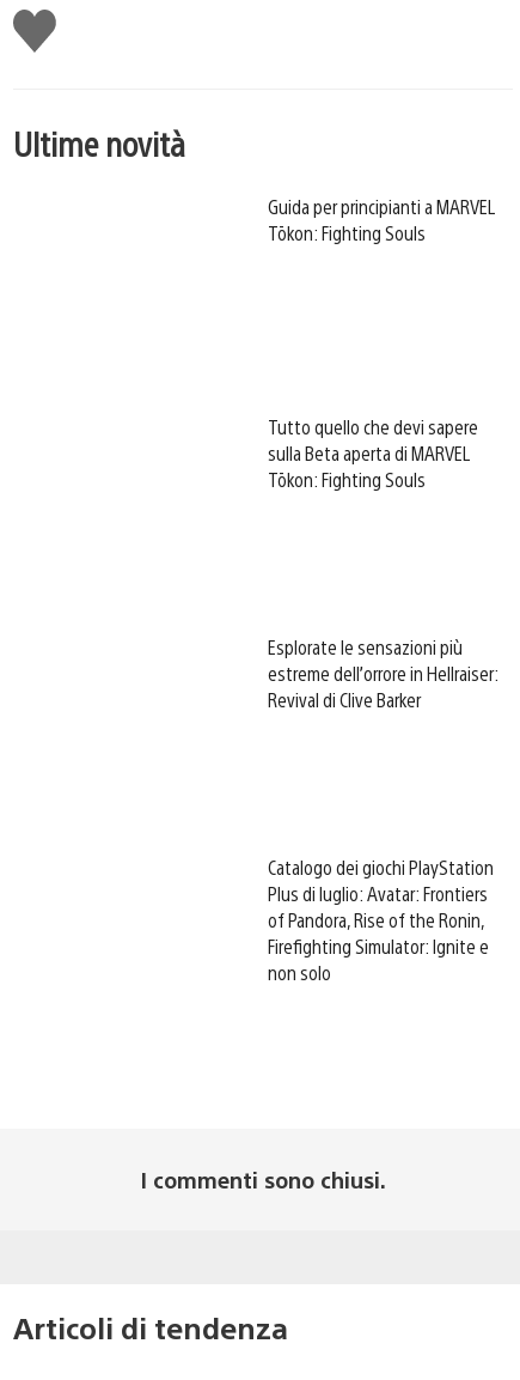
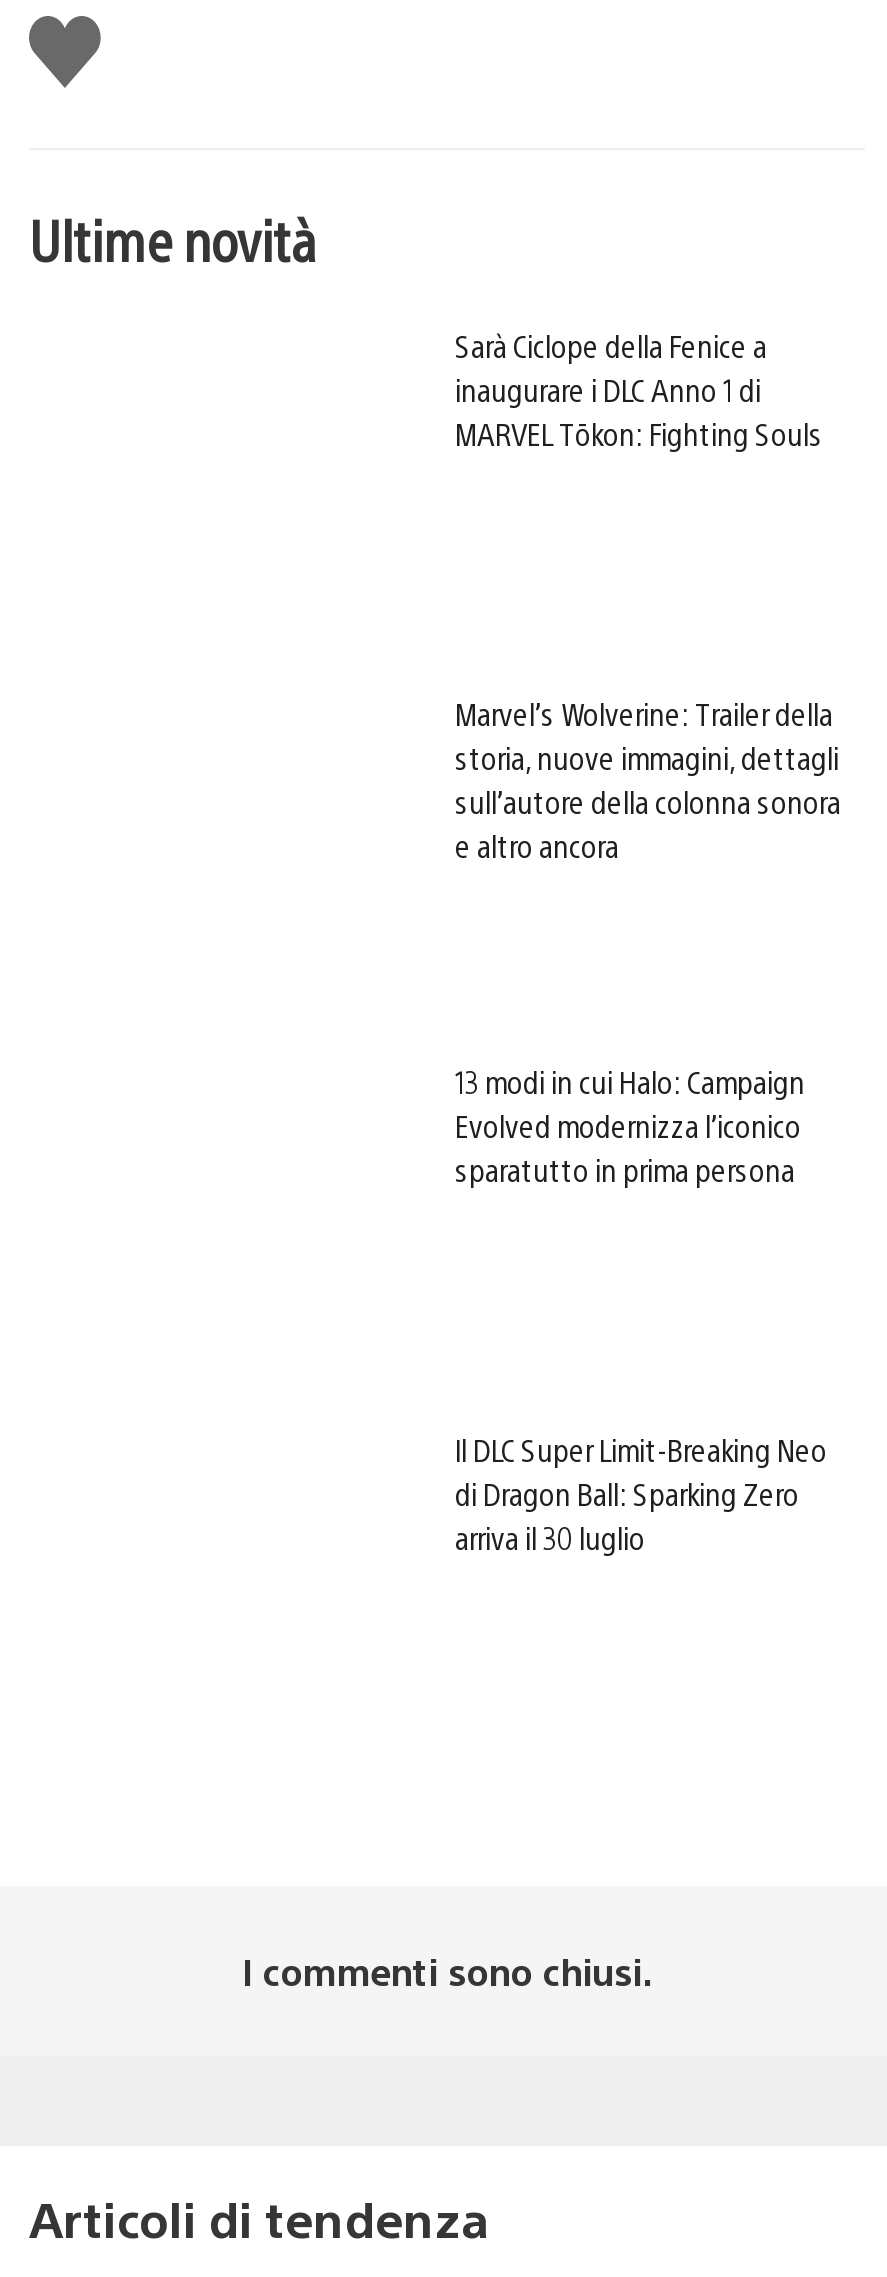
[268,194,495,245] Guida per principianti a MARVEL | Tōkon: Fighting Souls -> [455,324,823,454] Sarà Ciclope della Fenice a | inaugurare i DLC Anno 1 di | MARVEL Tōkon: Fighting Souls
[268,414,478,492] Tutto quello che devi sapere | sulla Beta aperta di MARVEL | Tōkon: Fighting Souls -> [455,692,841,866] Marvel’s Wolverine: Trailer della | storia, nuove immagini, dettagli | sull’autore della colonna sonora | e altro ancora
[268,634,498,712] Esplorate le sensazioni più | estreme dell’orrore in Hellraiser: | Revival di Clive Barker -> [455,1060,805,1190] 13 modi in cui Halo: Campaign | Evolved modernizza l’iconico | sparatutto in prima persona
[268,855,494,985] Catalogo dei giochi PlayStation | Plus di luglio: Avatar: Frontiers | of Pandora, Rise of the Ronin, | Firefighting Simulator: Ignite e | non solo -> [455,1428,827,1558] Il DLC Super Limit-Breaking Neo | di Dragon Ball: Sparking Zero | arriva il 30 luglio

